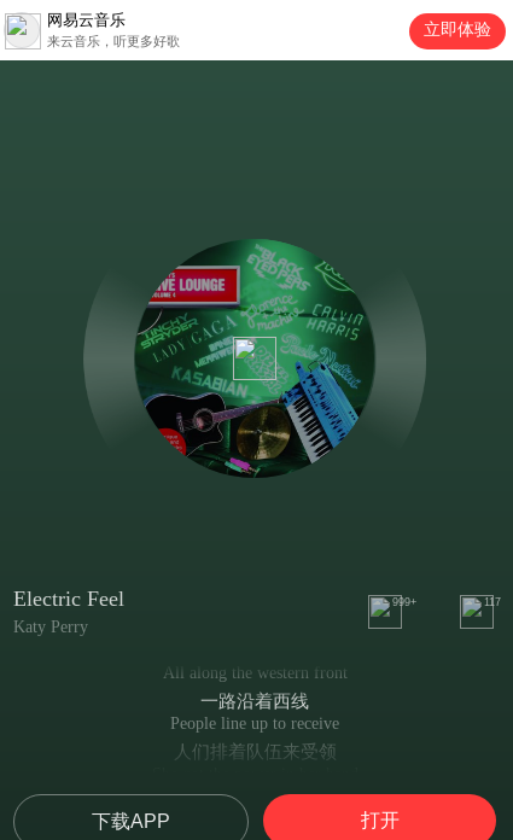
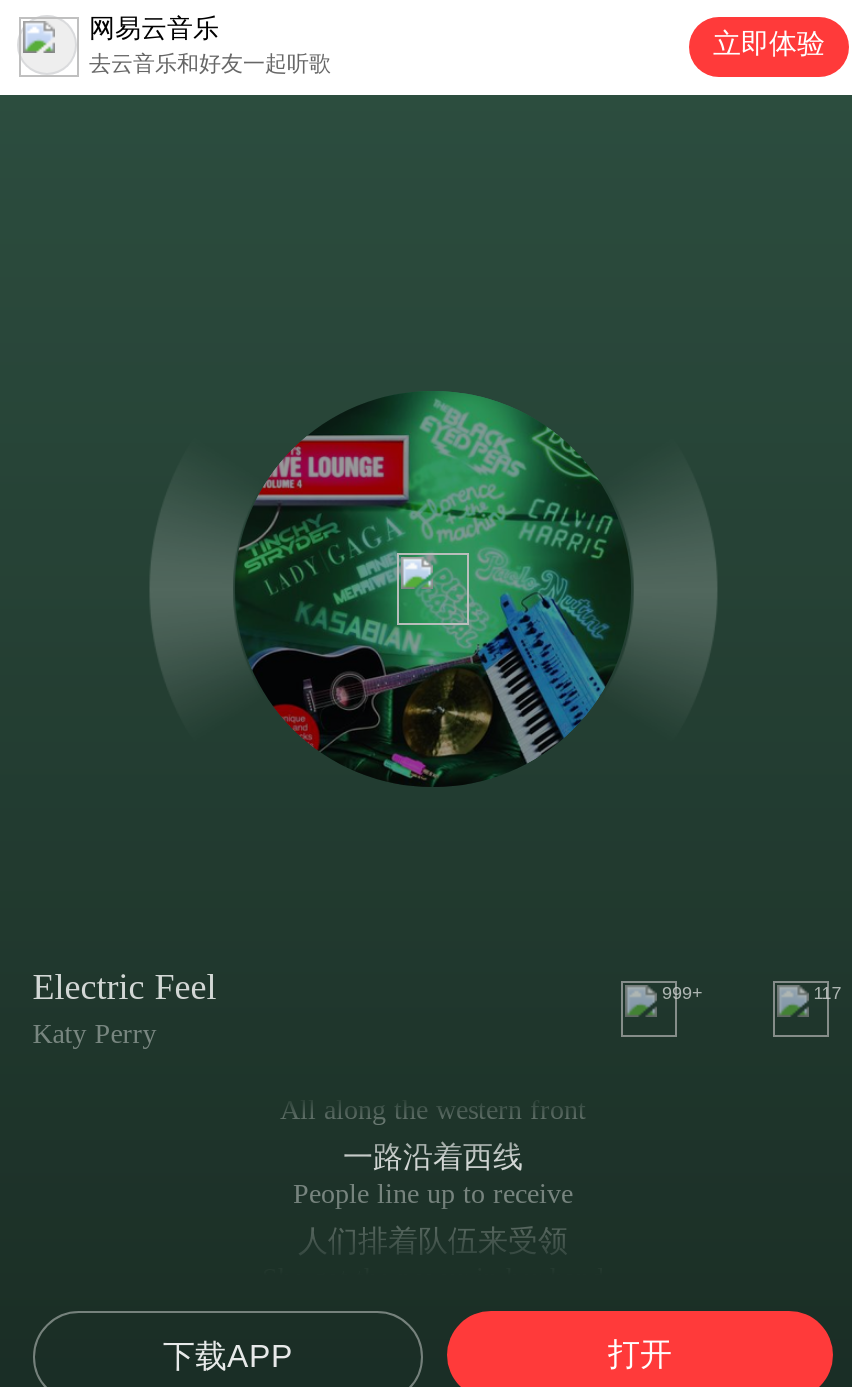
[47,34,180,48] 来云音乐，听更多好歌 -> [89,51,331,75] 去云音乐和好友一起听歌

